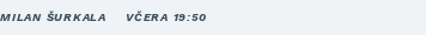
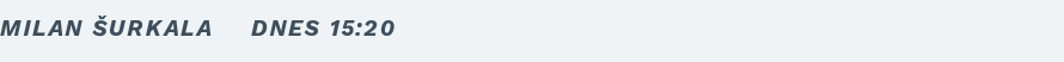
[0,10,206,23] MILAN ŠURKALA VČERA 19:50 -> [0,15,396,41] MILAN ŠURKALA DNES 15:20

